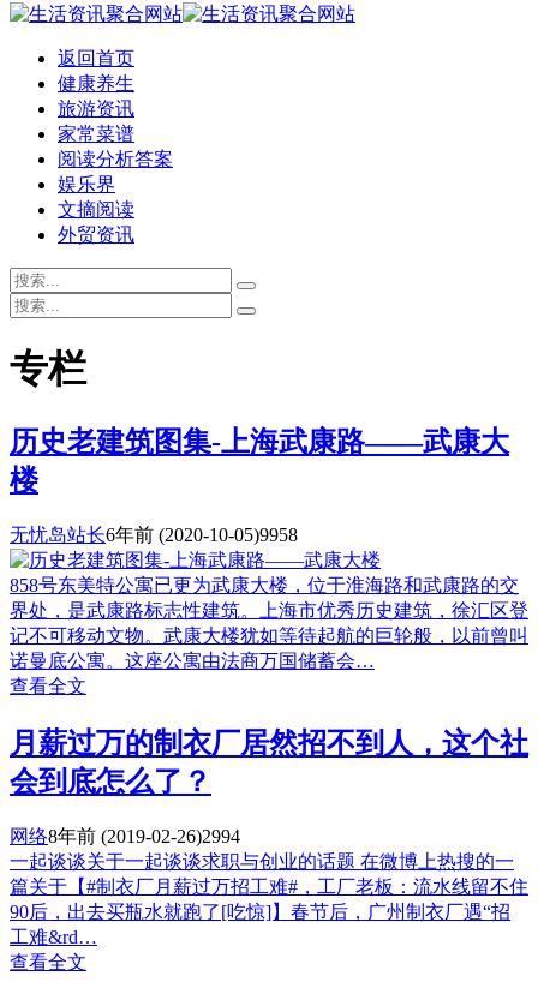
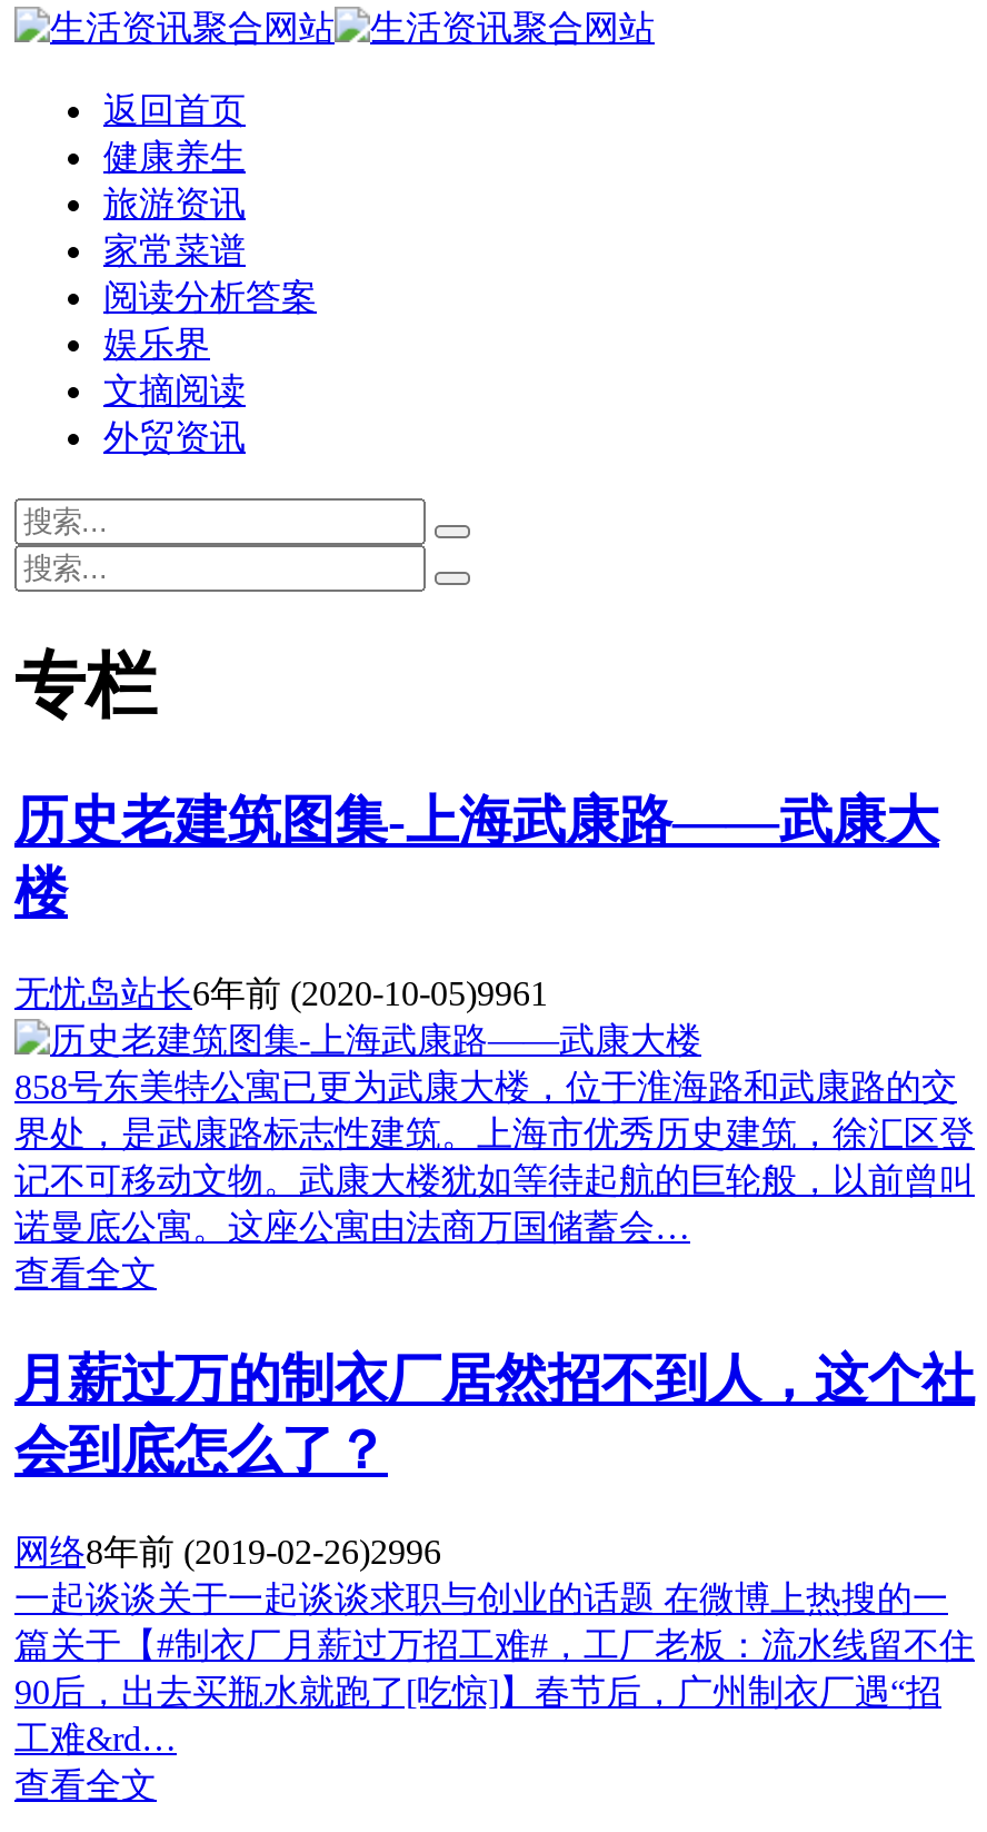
[10,524,298,545] 无忧岛站长6年前(2020-10-05)9958 -> [14,974,548,1012] 无忧岛站长6年前(2020-10-05)9961
[10,825,240,846] 网络8年前(2019-02-26)2994 -> [14,1532,441,1570] 网络8年前(2019-02-26)2996

